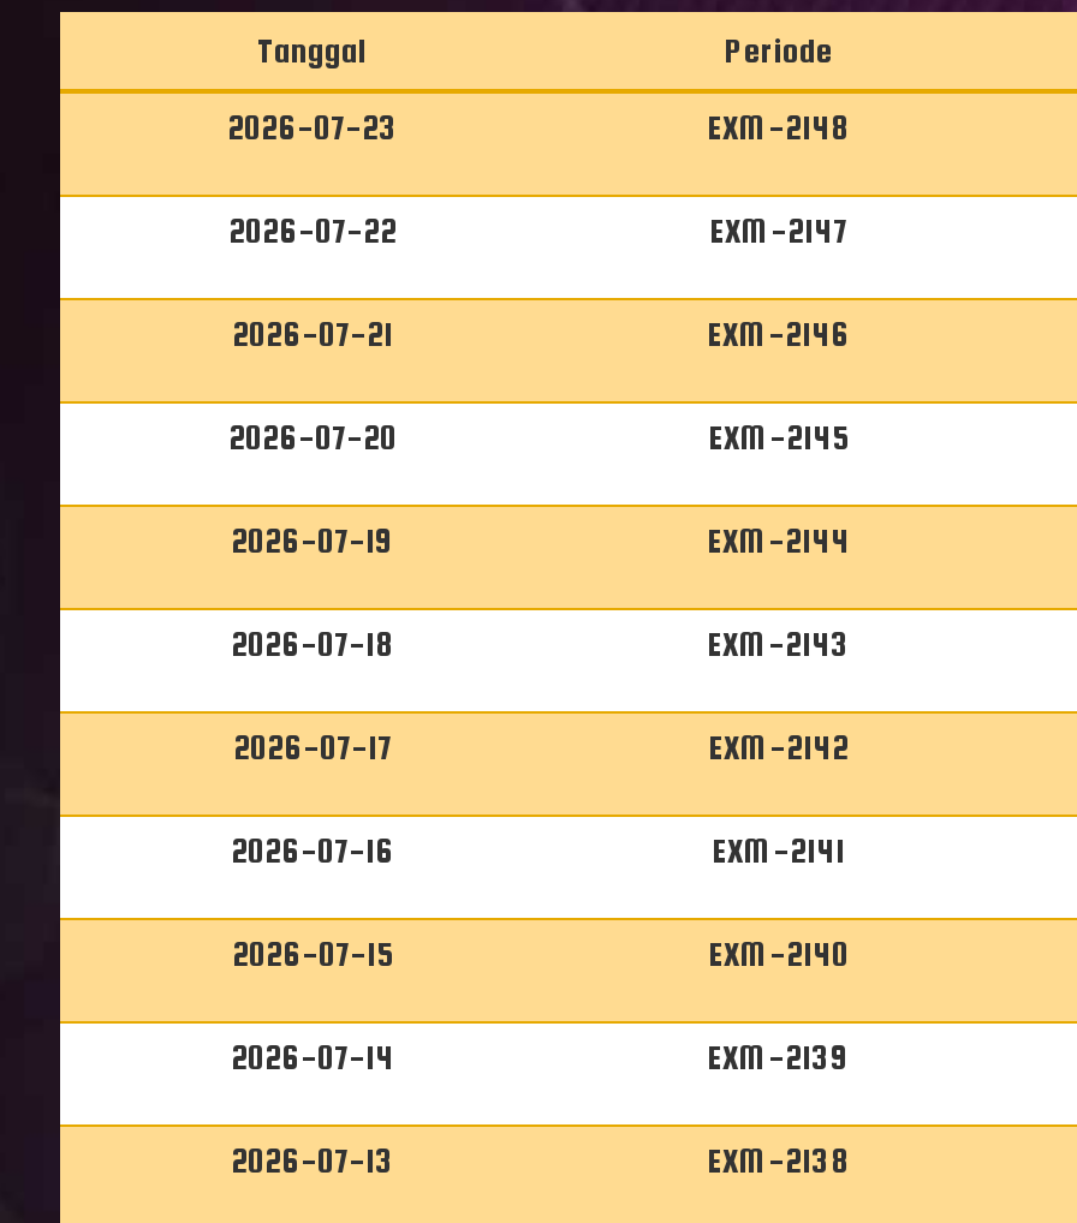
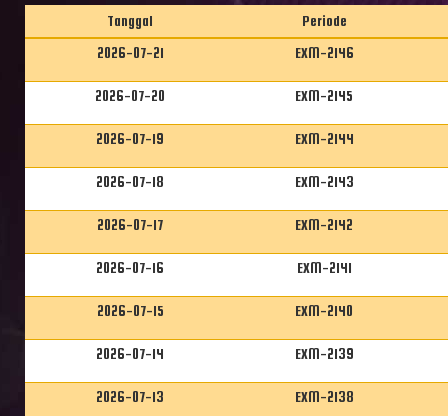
[227,108,850,250] 2026-07-23 | EXM-2148 | 2026-07-22 | EXM-2147 -> none

